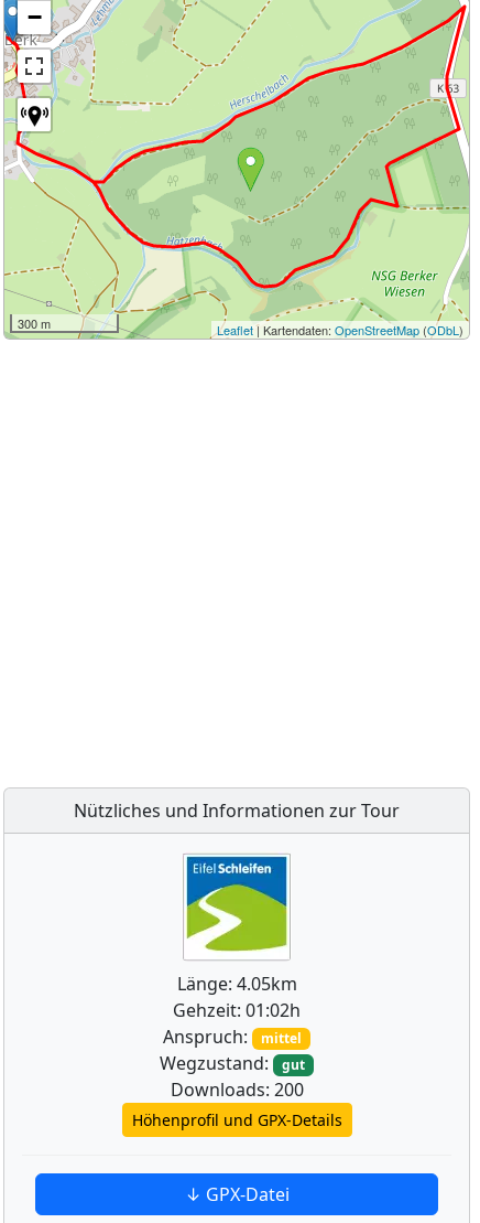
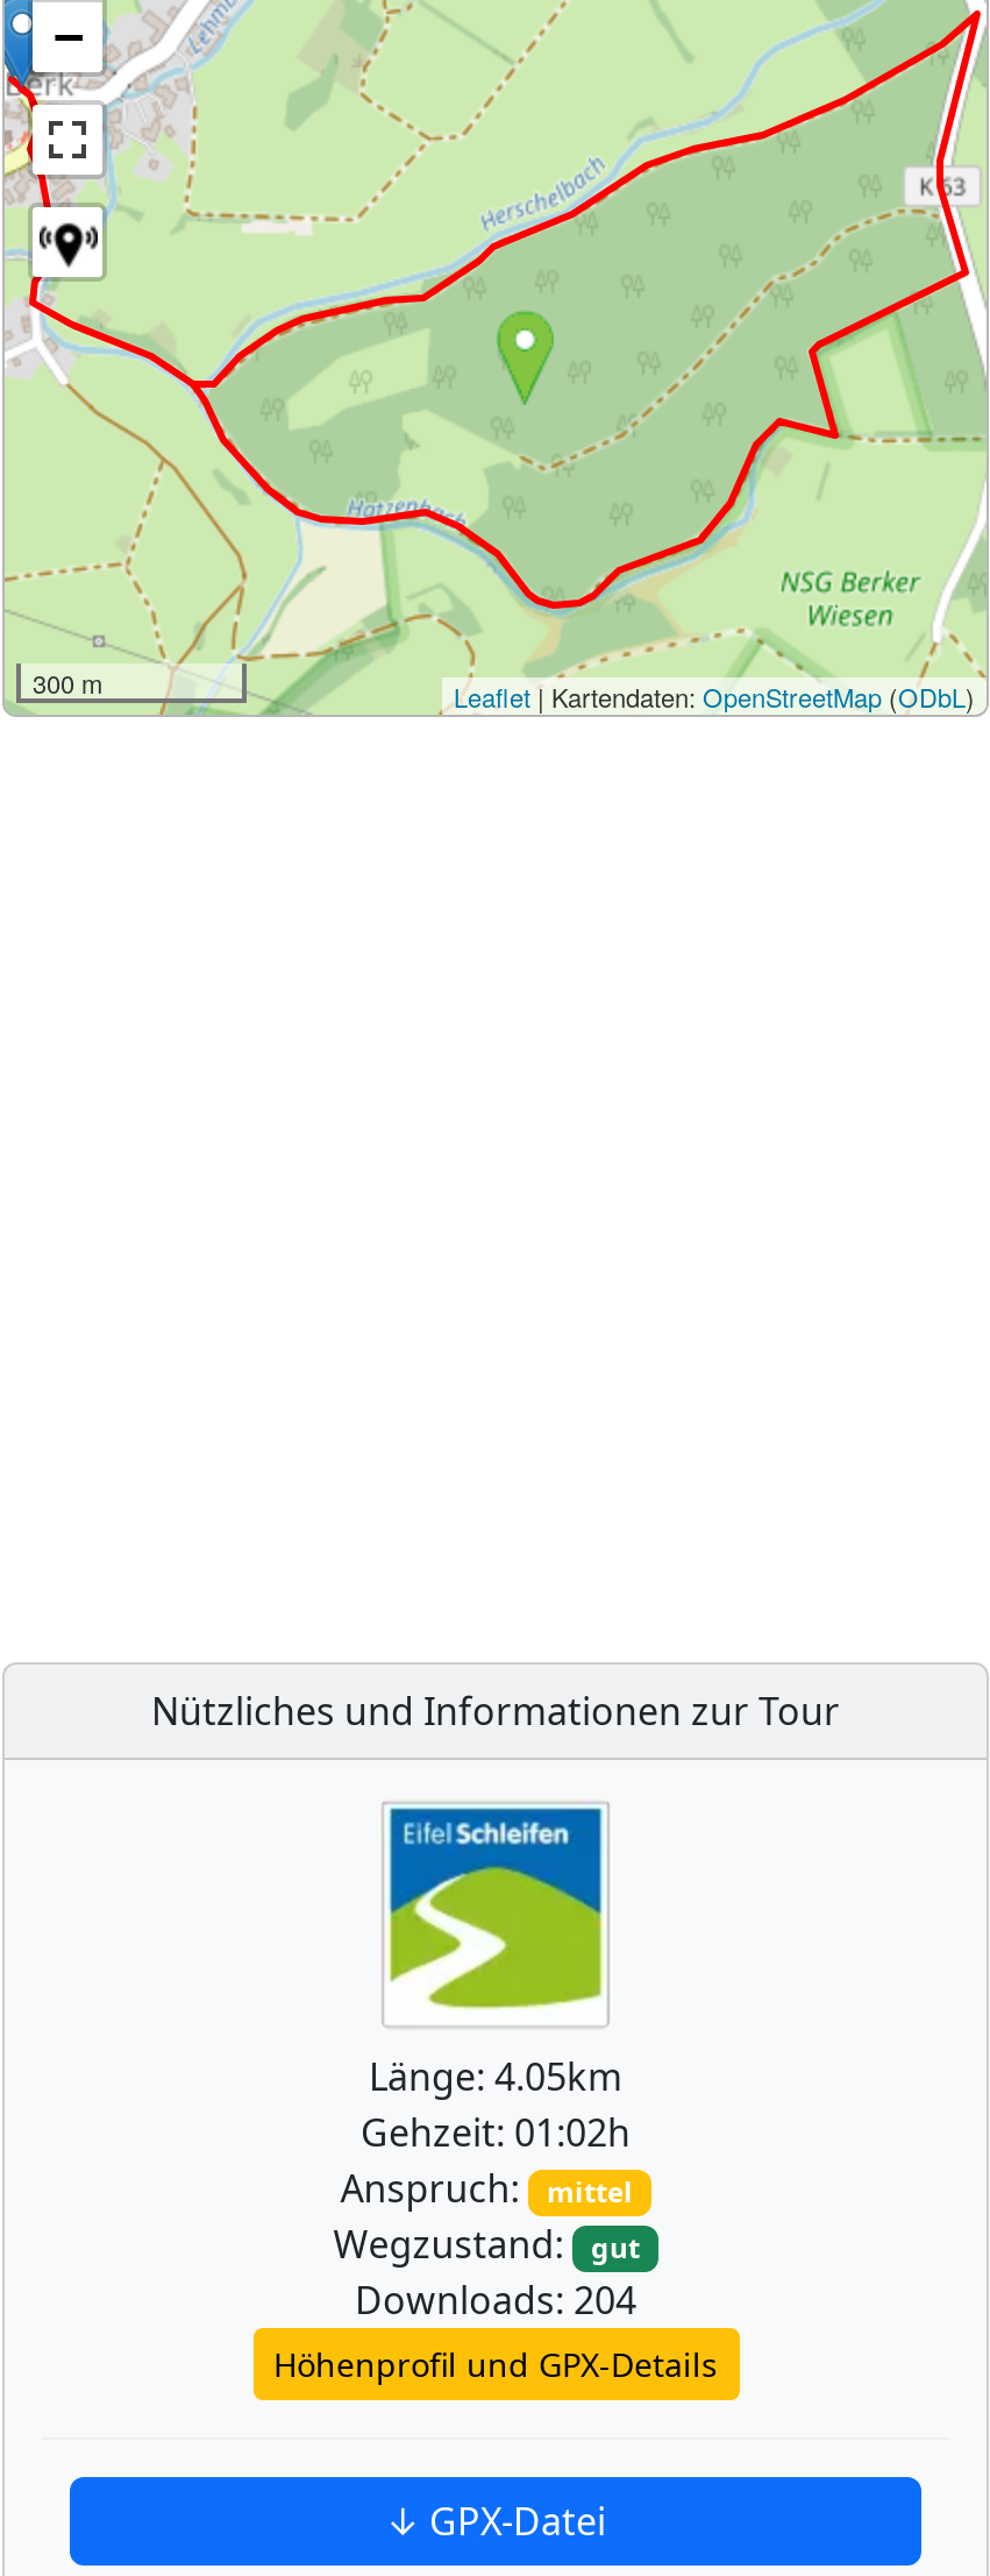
[170,1078,303,1102] Downloads: 200 -> [355,2275,636,2327] Downloads: 204

